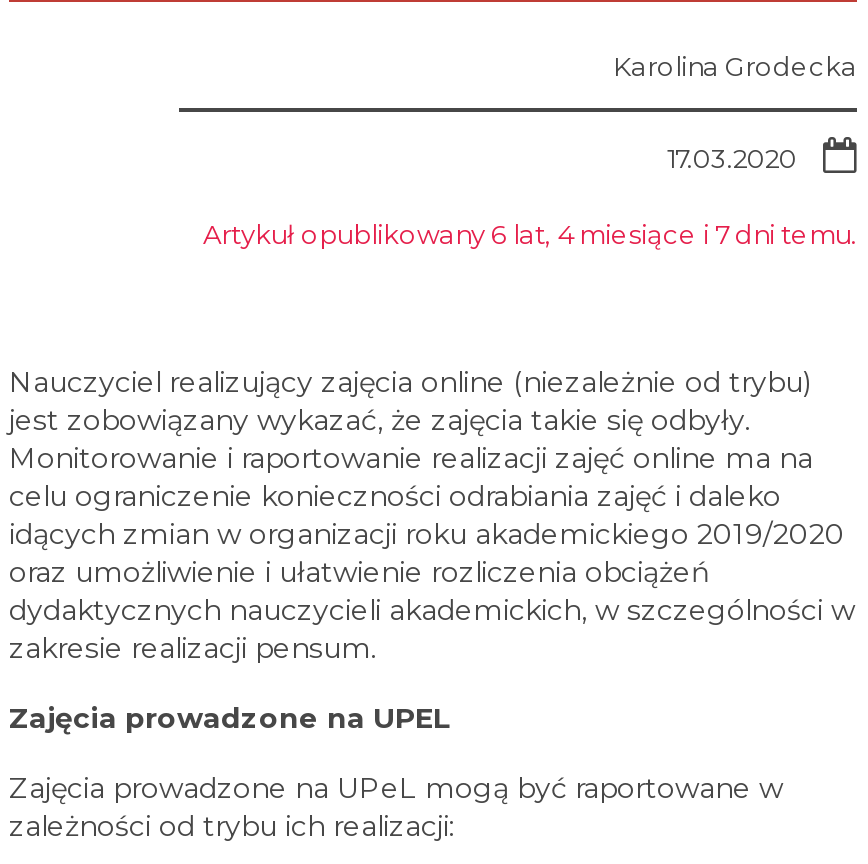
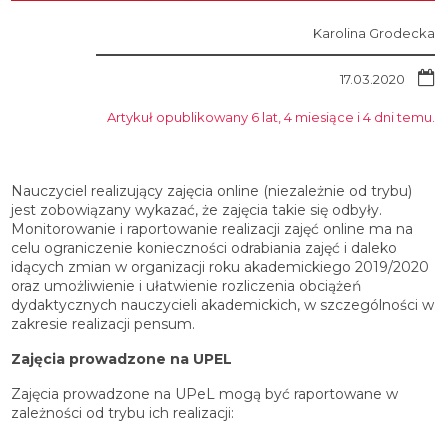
[203,219,857,251] Artykuł opublikowany 6 lat, 4 miesiące i 7 dni temu. -> [107,109,435,125] Artykuł opublikowany 6 lat, 4 miesiące i 4 dni temu.

